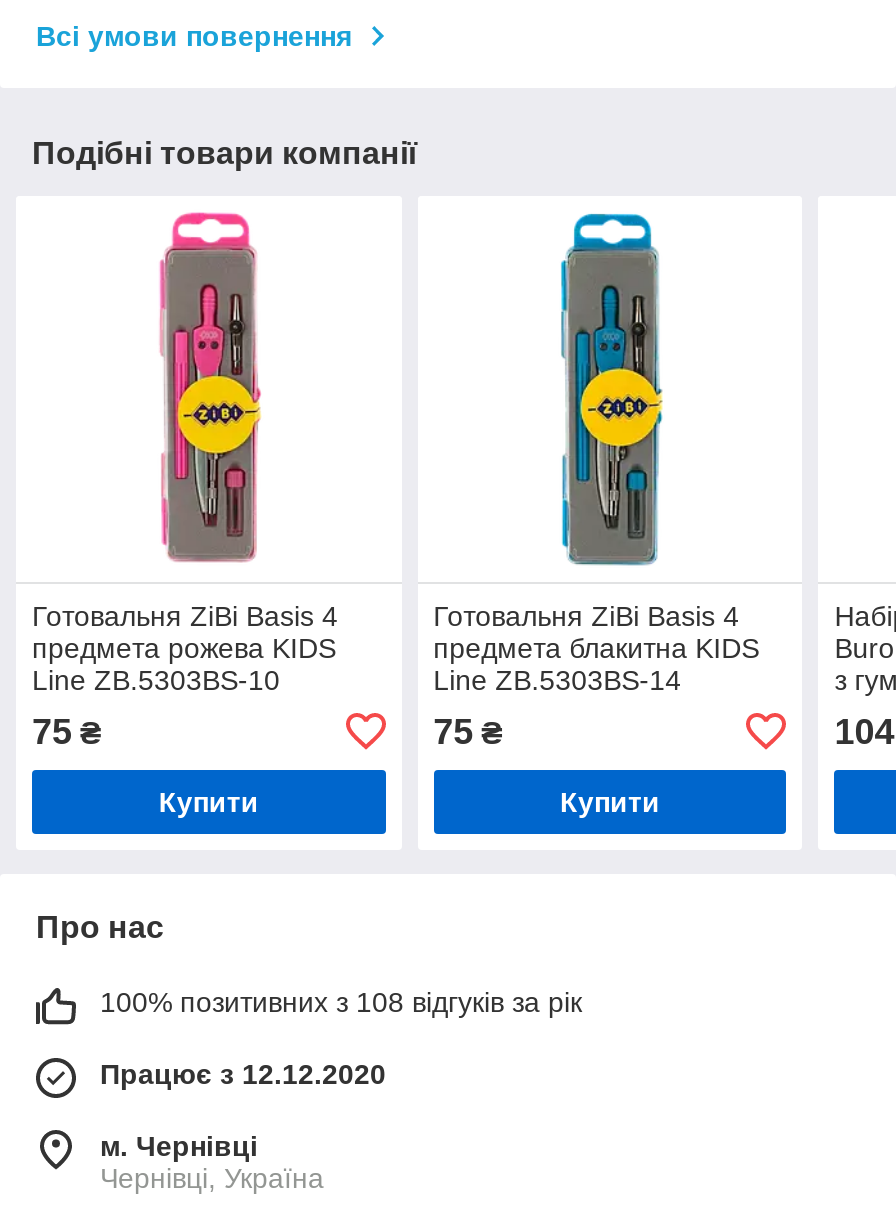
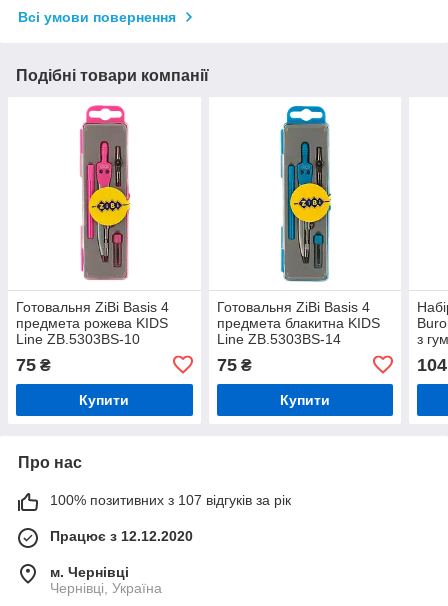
[100,986,582,1018] 100% позитивних з 108 відгуків за рік -> [50,492,291,508] 100% позитивних з 107 відгуків за рік

